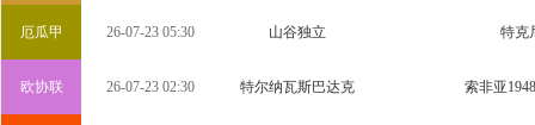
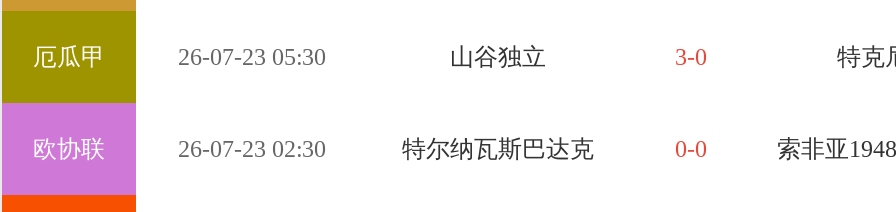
none -> [675,43,707,71] 3-0
none -> [675,135,707,163] 0-0

